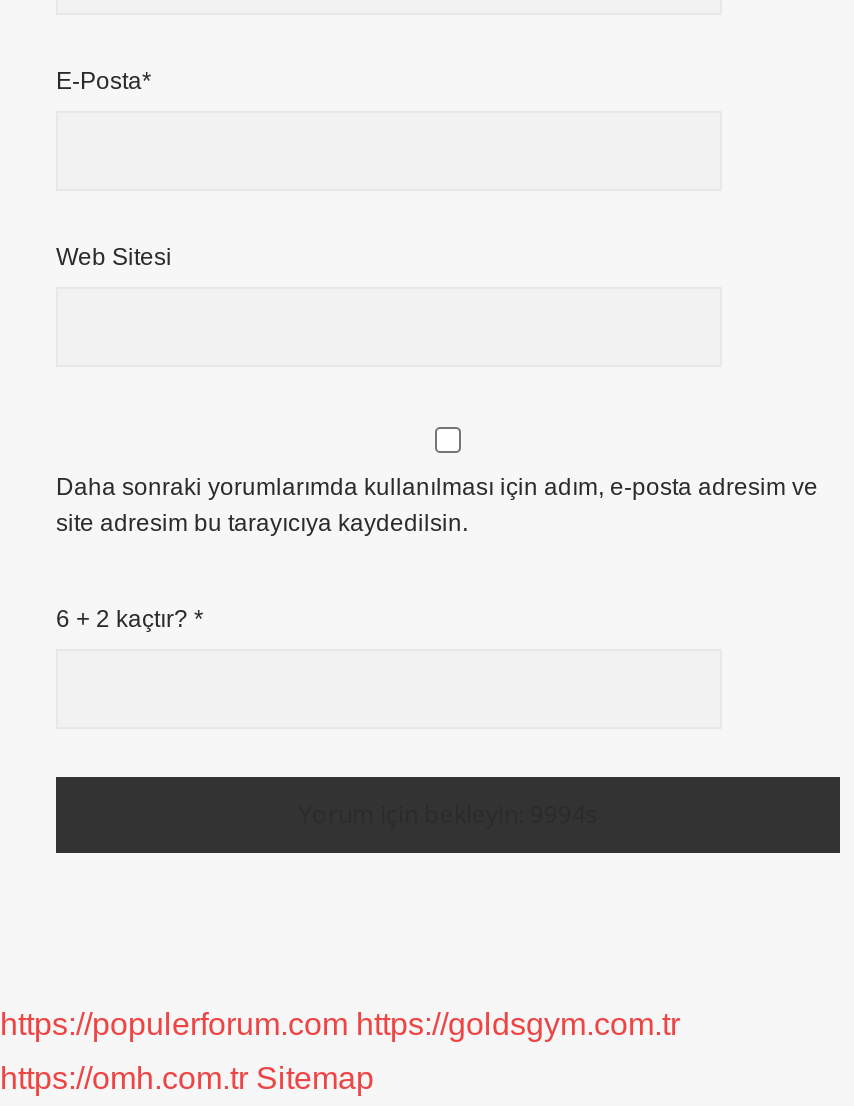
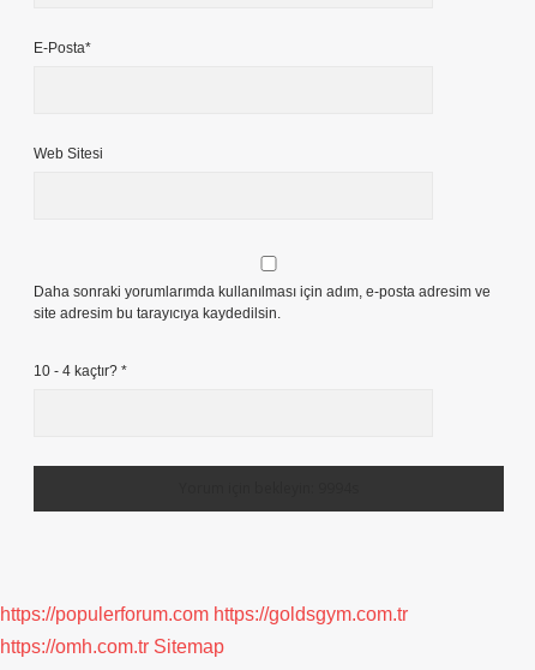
[56,605,204,633] 6 + 2 kaçtır? * -> [34,363,127,379] 10 - 4 kaçtır? *

